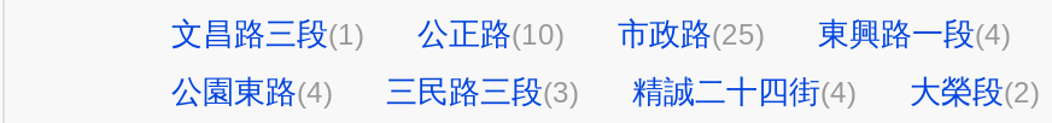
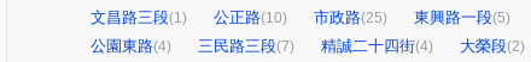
[171,16,1011,52] 文昌路三段(1) 公正路(10) 市政路(25) 東興路一段(4) -> [91,8,510,26] 文昌路三段(1) 公正路(10) 市政路(25) 東興路一段(5)
[171,74,1040,110] 公園東路(4) 三民路三段(3) 精誠二十四街(4) 大榮段(2) -> [91,37,525,55] 公園東路(4) 三民路三段(7) 精誠二十四街(4) 大榮段(2)

